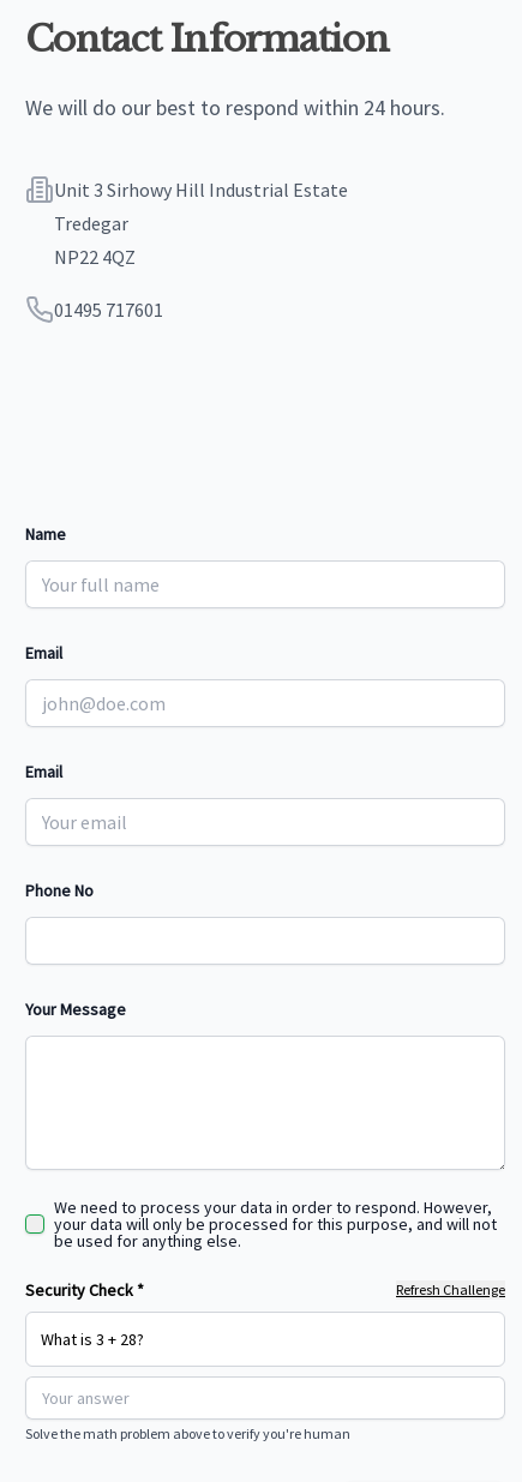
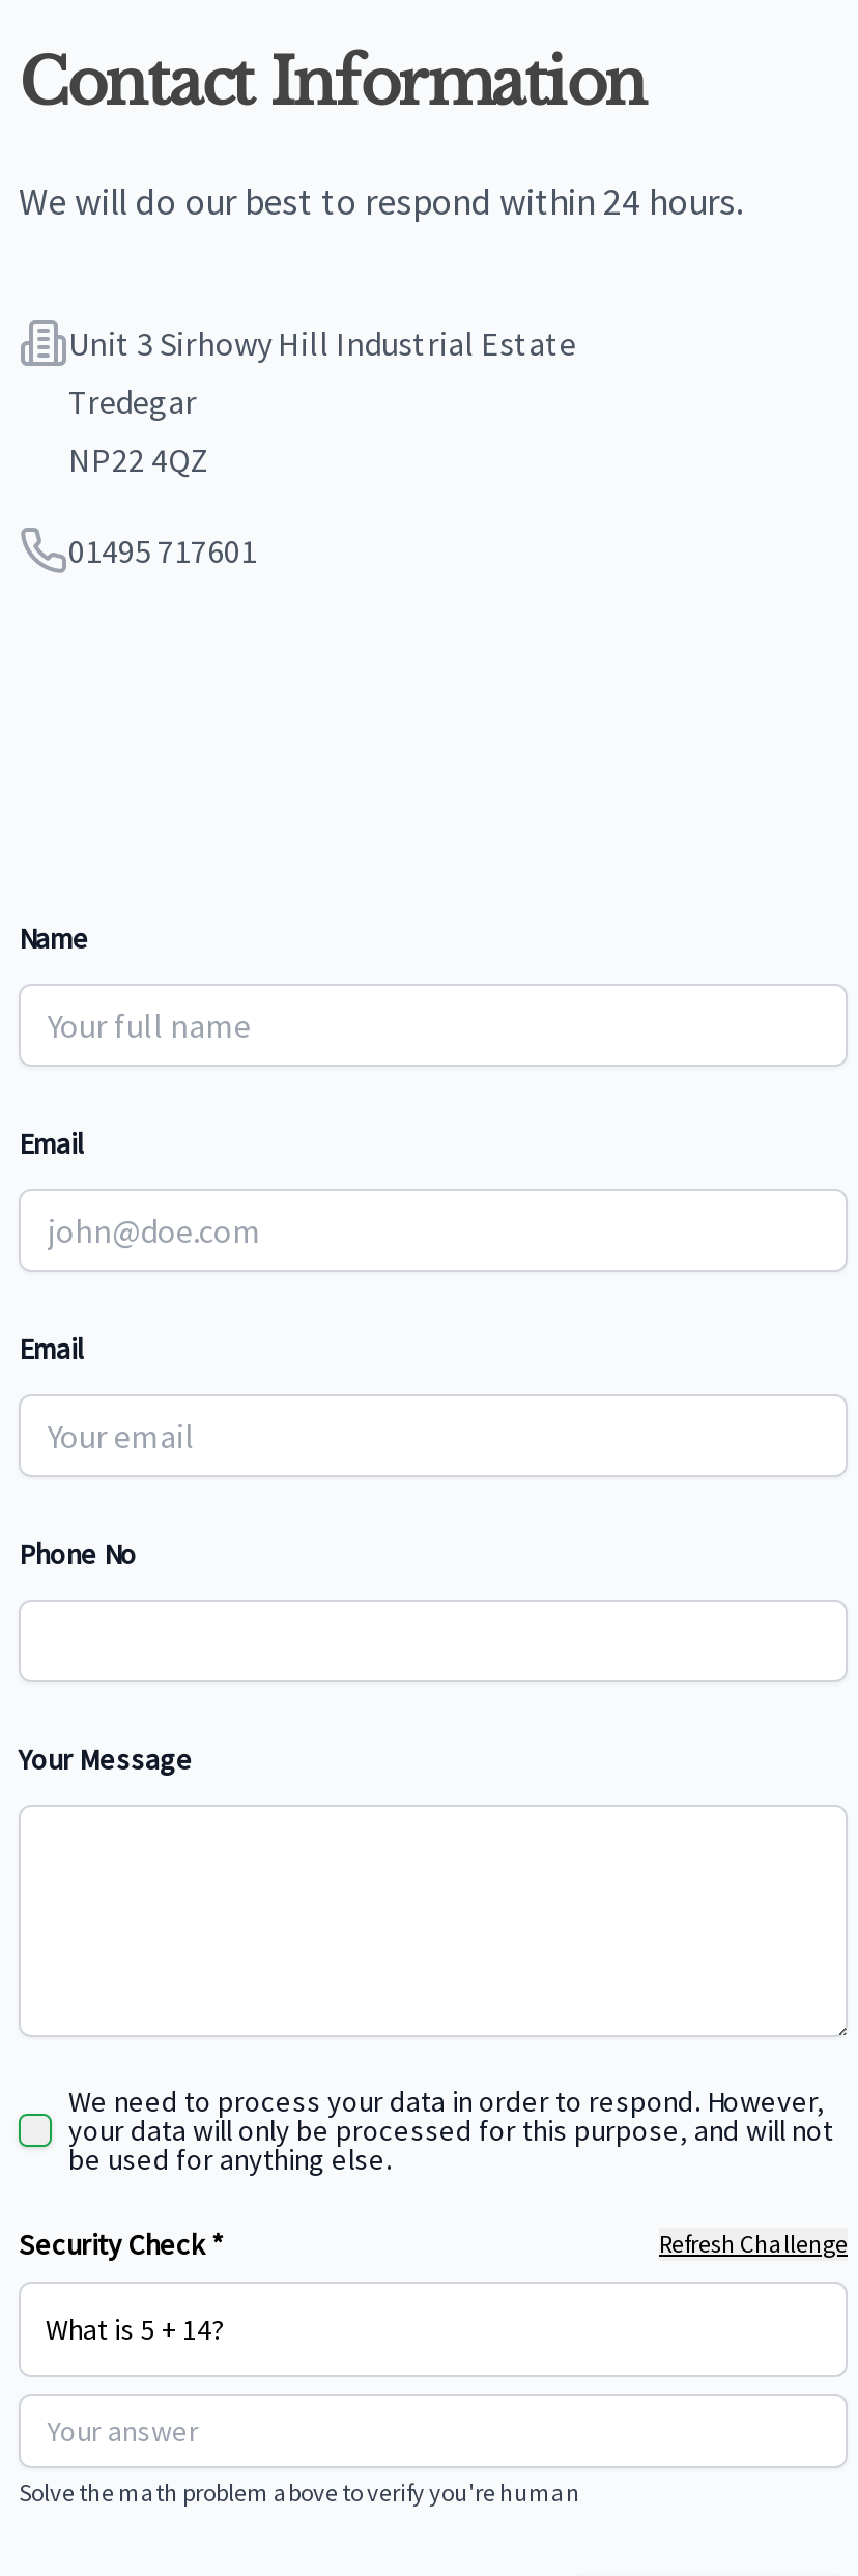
[41,1328,144,1350] What is 3 + 28? -> [46,2311,224,2348] What is 5 + 14?

